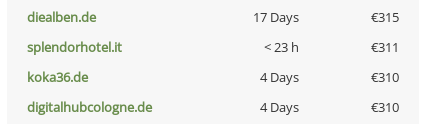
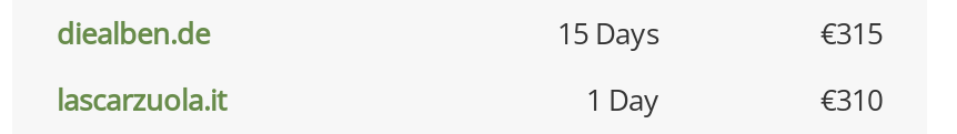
[252,8,298,26] 17 Days -> [557,14,659,54] 15 Days
[27,38,399,116] splendorhotel.it | < 23 h | €311 | koka36.de | 4 Days | €310 | digitalhubcologne.de | 4 Days -> [57,80,659,120] lascarzuola.it | 1 Day

